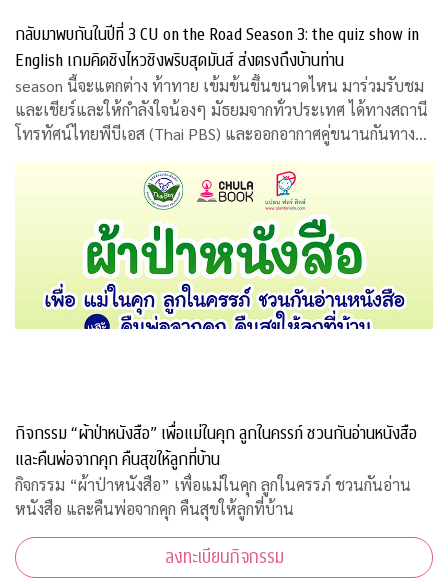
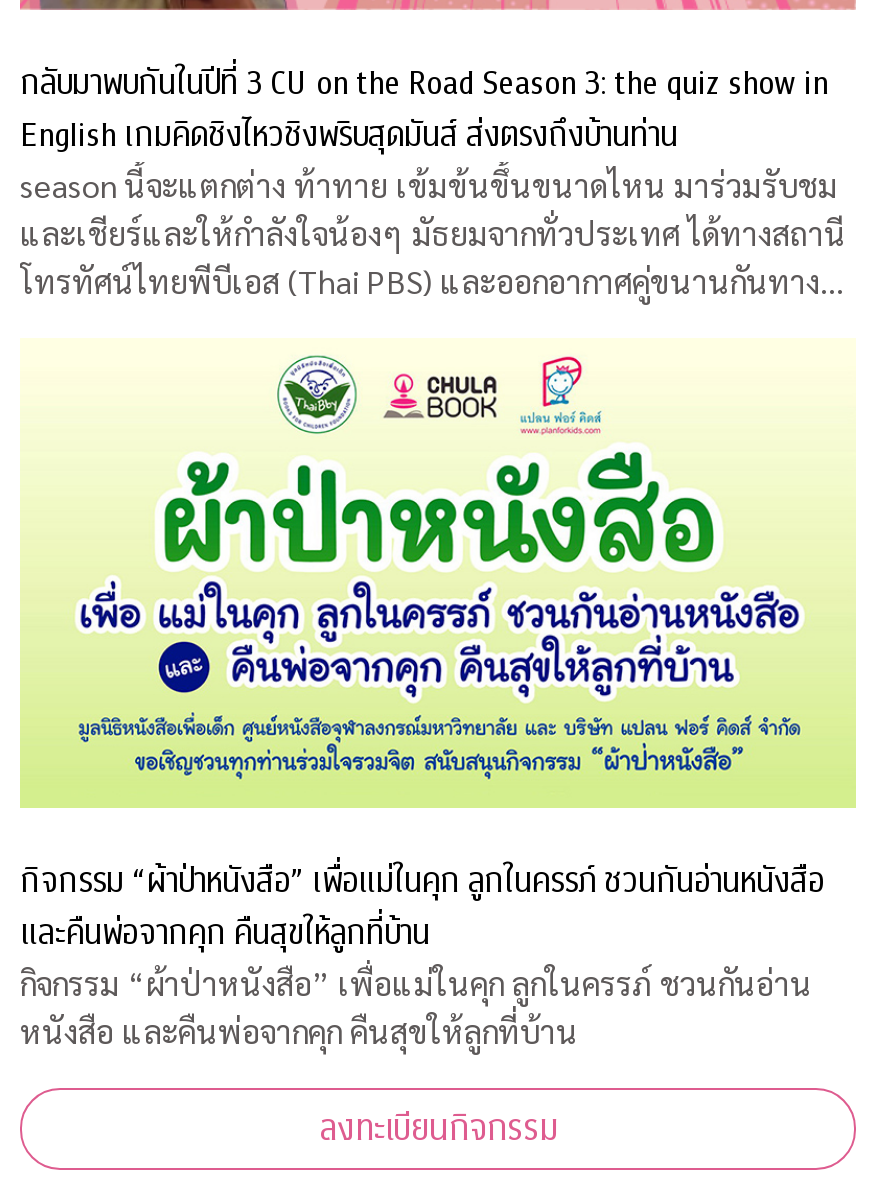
none -> [18,670,858,810] [image]

